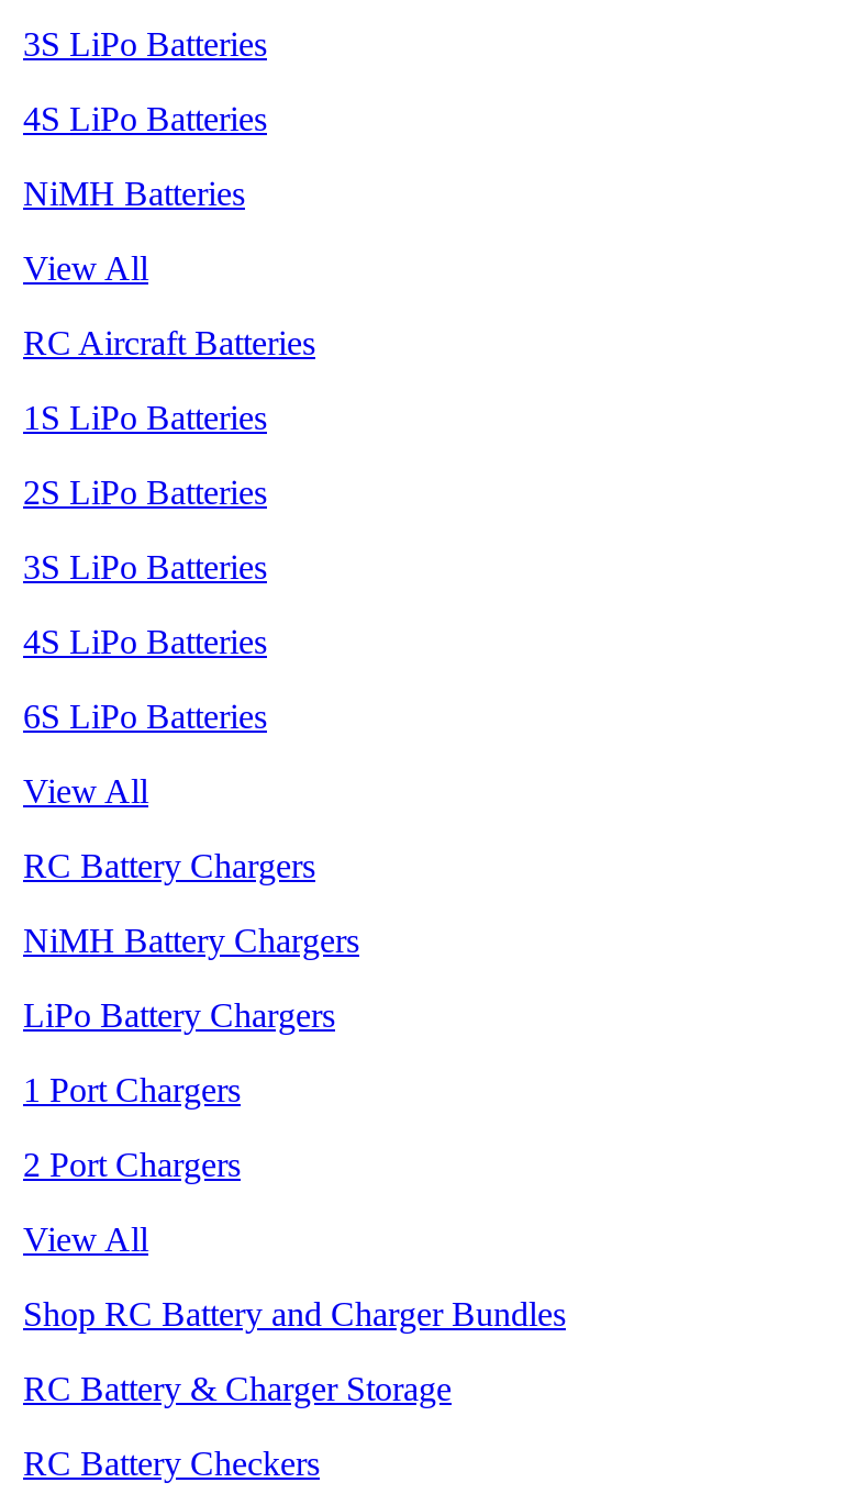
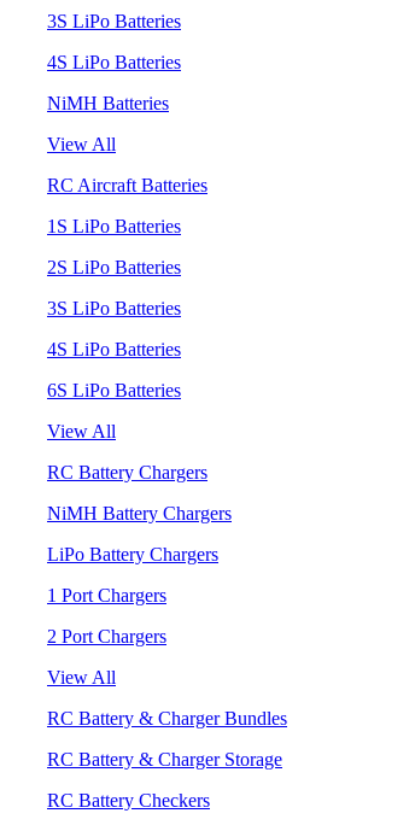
[23,1295,566,1332] Shop RC Battery and Charger Bundles -> [47,708,287,728] RC Battery & Charger Bundles

